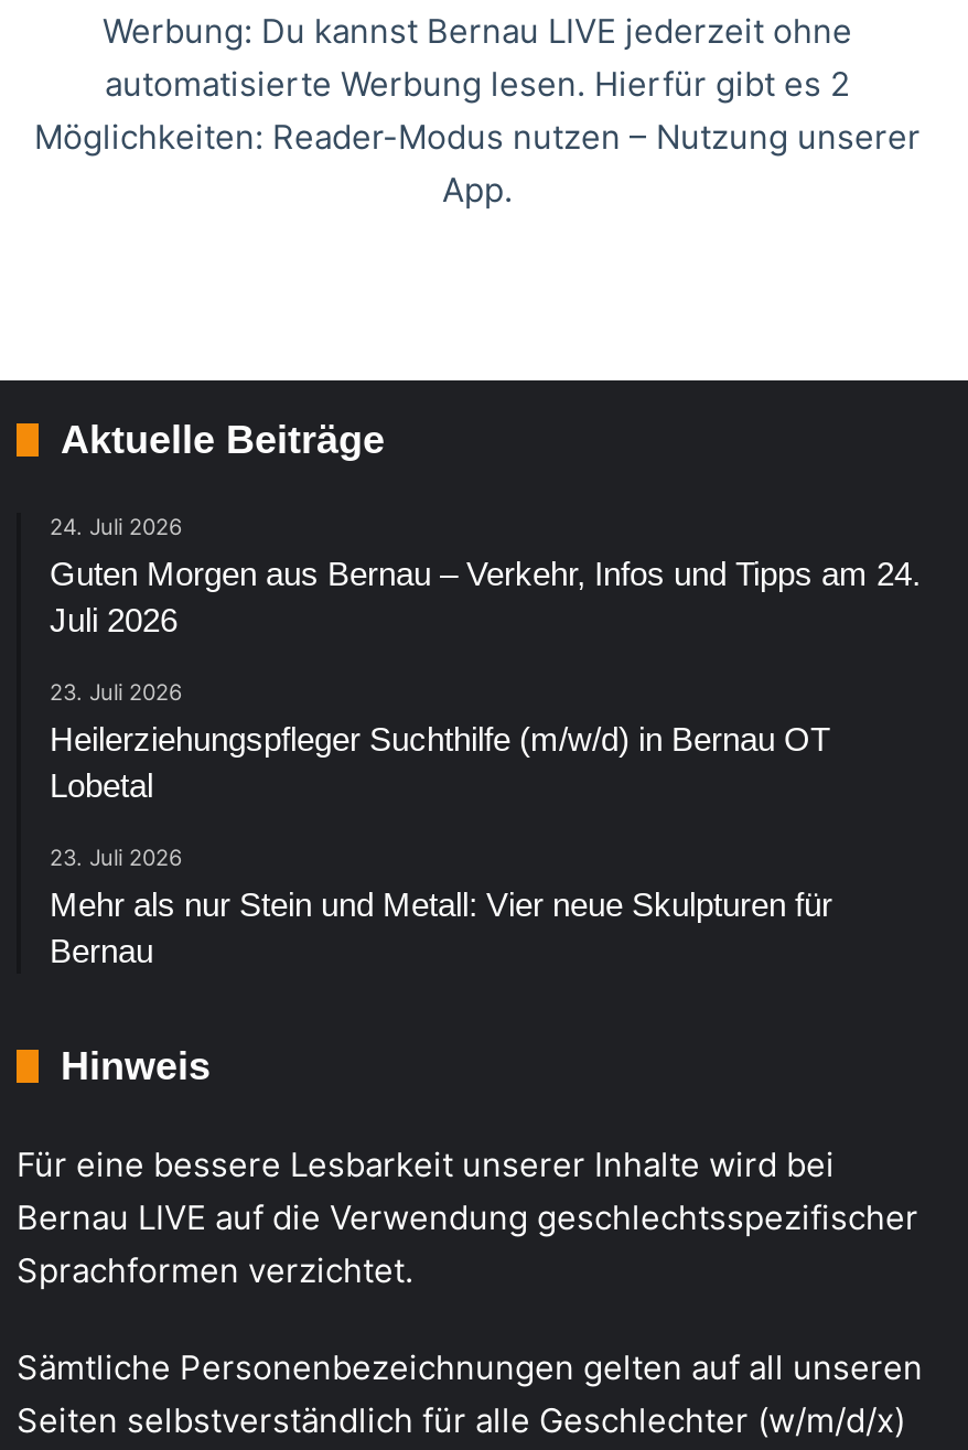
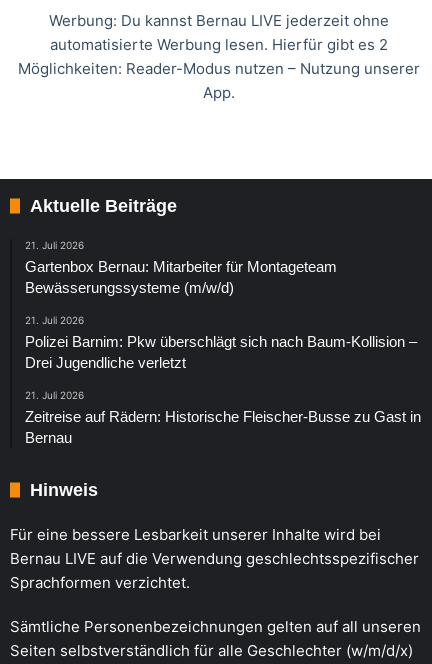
[50,512,921,638] 24. Juli 2026 | Guten Morgen aus Bernau – Verkehr, Infos und Tipps am 24. | Juli 2026 -> [25,239,337,296] 21. Juli 2026 | Gartenbox Bernau: Mitarbeiter für Montageteam | Bewässerungssysteme (m/w/d)
[50,678,830,803] 23. Juli 2026 | Heilerziehungspfleger Suchthilfe (m/w/d) in Bernau OT | Lobetal -> [25,314,417,371] 21. Juli 2026 | Polizei Barnim: Pkw überschlägt sich nach Baum-Kollision – | Drei Jugendliche verletzt
[50,843,832,922] 23. Juli 2026 | Mehr als nur Stein und Metall: Vier neue Skulpturen für -> [25,389,421,425] 21. Juli 2026 | Zeitreise auf Rädern: Historische Fleischer-Busse zu Gast in

